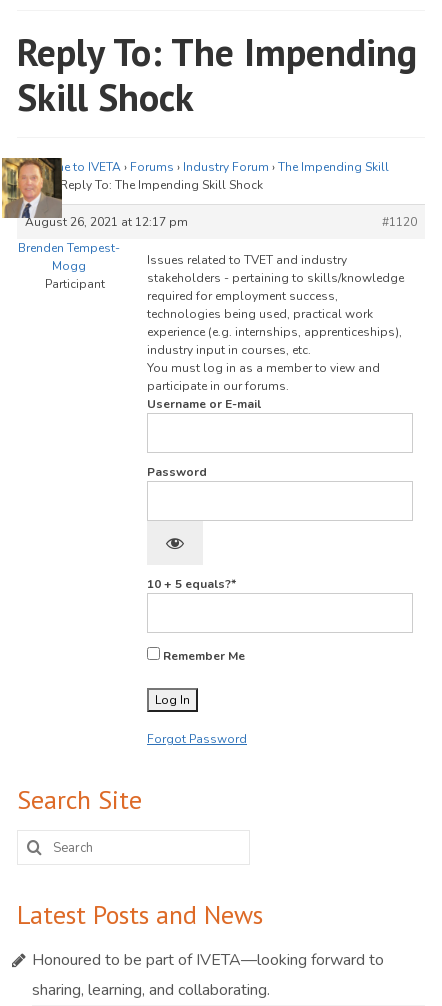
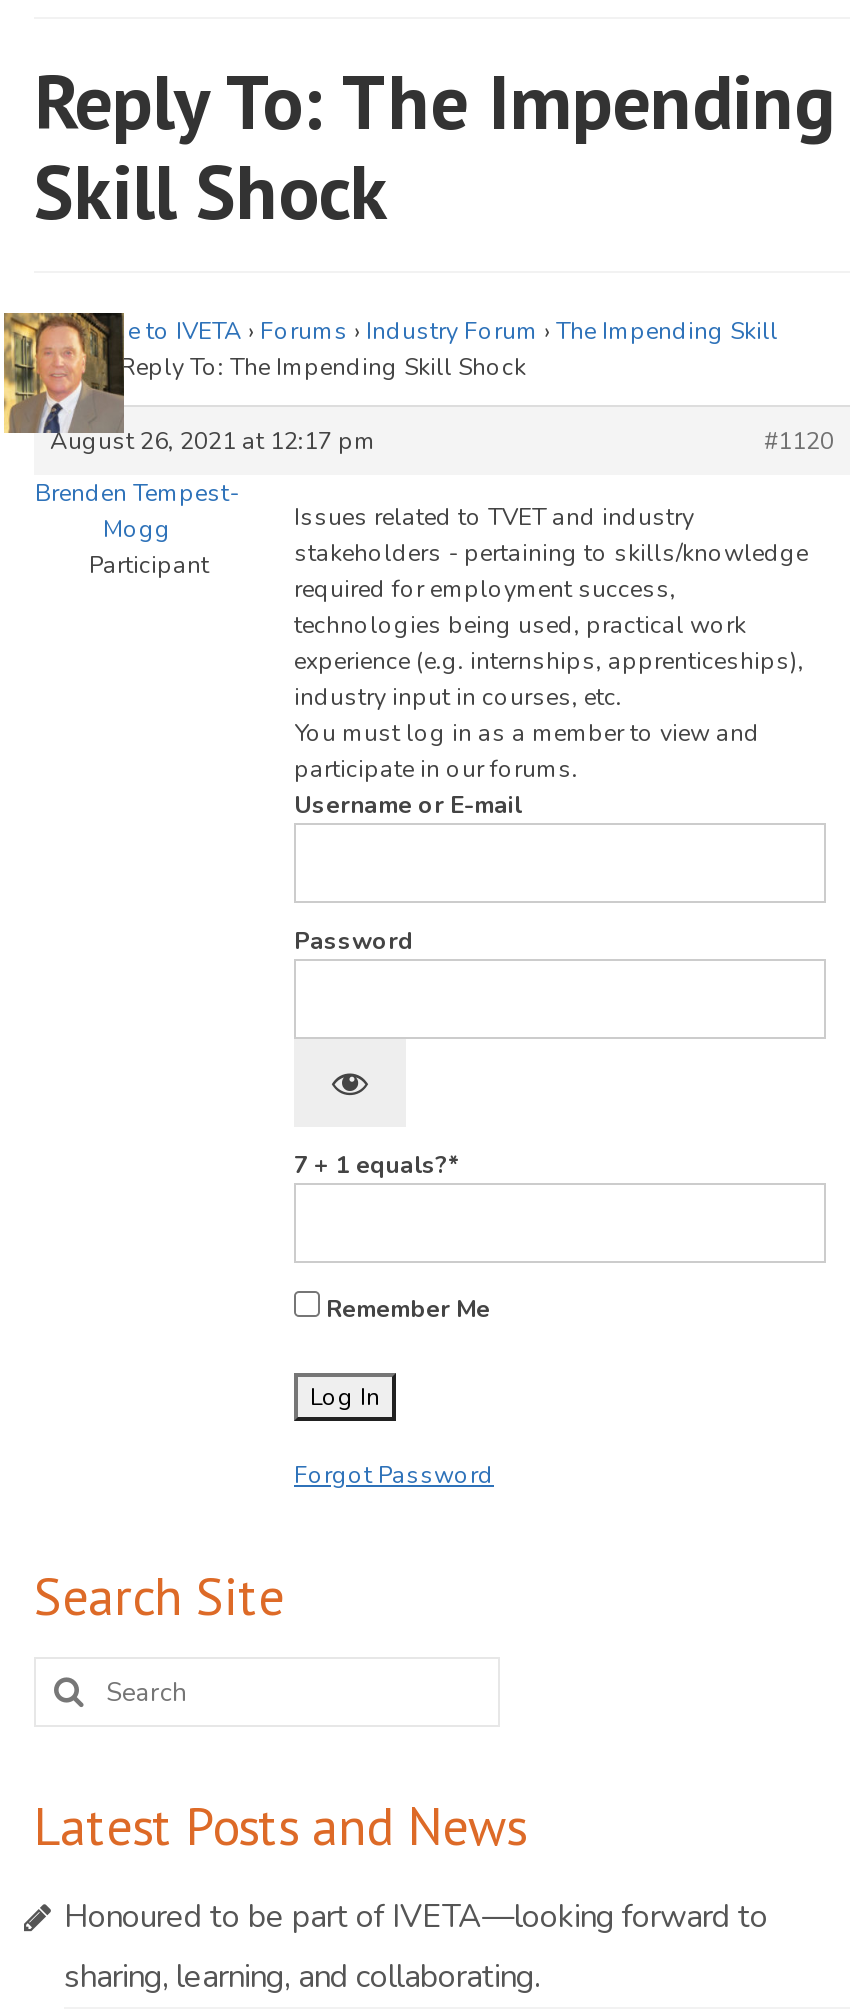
[147,576,236,592] 10 + 5 equals?* -> [294,1149,458,1181] 7 + 1 equals?*

